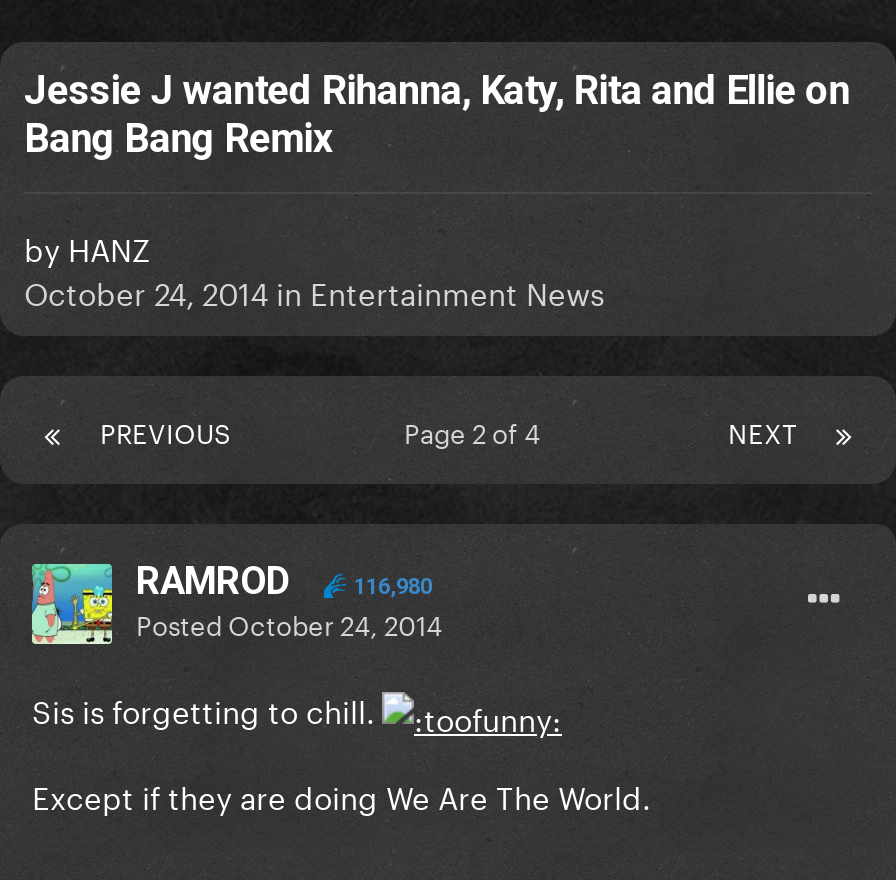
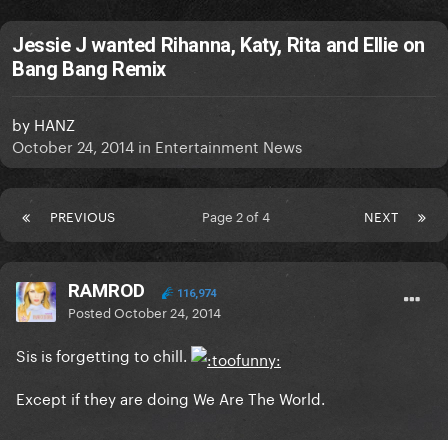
[30,559,432,644] [image] | RAMROD 116,980 -> [15,279,216,322] [image] | RAMROD 116,974

